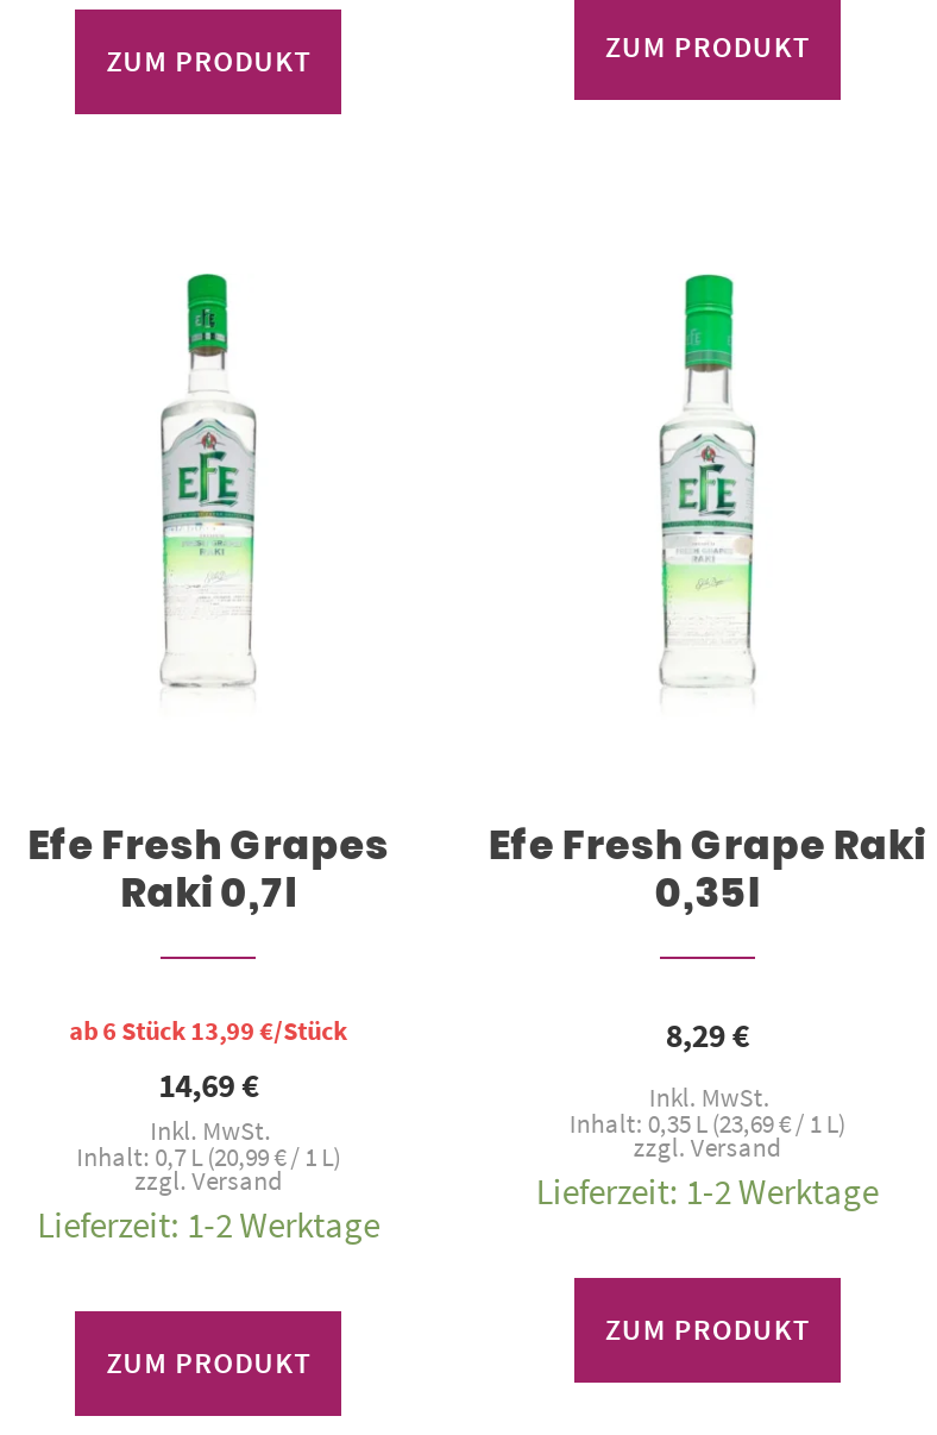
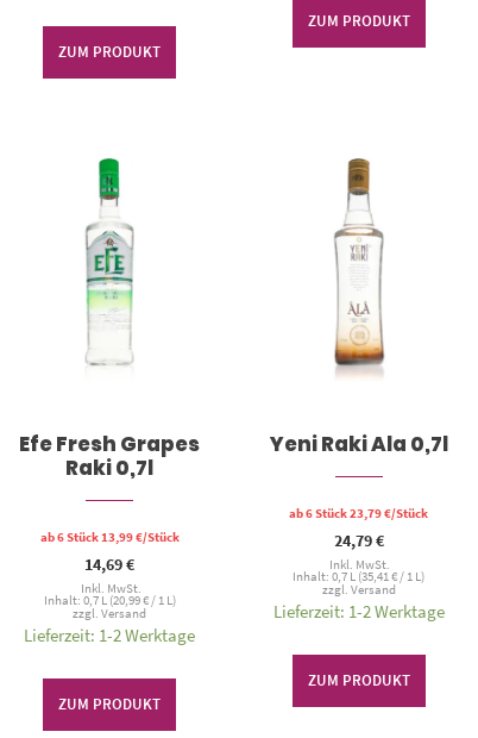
[660,272,757,706] [image] -> [334,157,385,376] [image]
[488,816,926,921] Efe Fresh Grape Raki | 0,35l -> [270,430,448,459] Yeni Raki Ala 0,7l
[665,1014,749,1056] 8,29 € -> [289,505,428,552] ab 6 Stück23,79 €/Stück | 24,79€
[569,1106,845,1139] Inhalt: 0,35 L (23,69€/ 1 L) -> [293,568,425,585] Inhalt: 0,7 L (35,41€/ 1 L)

